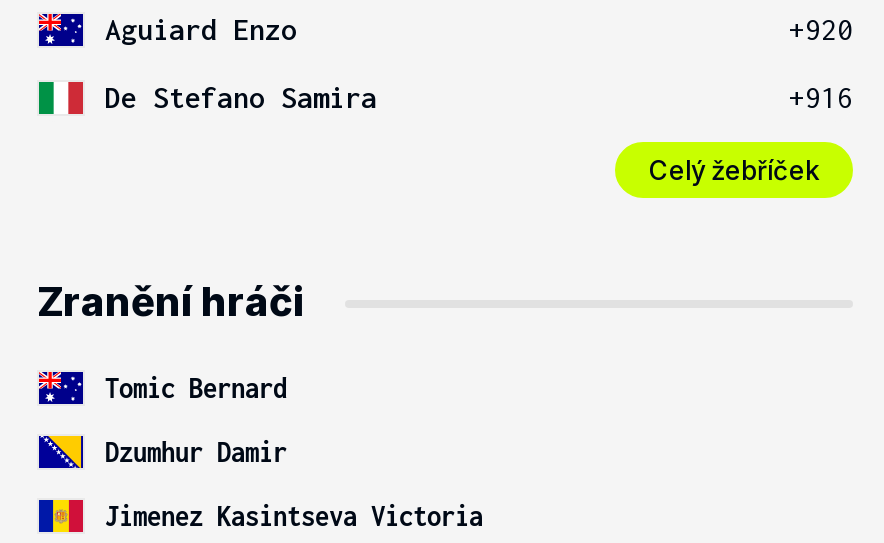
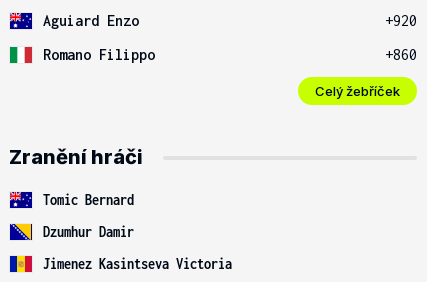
[105,80,853,114] De Stefano Samira | +916 -> [43,46,417,63] Romano Filippo | +860

